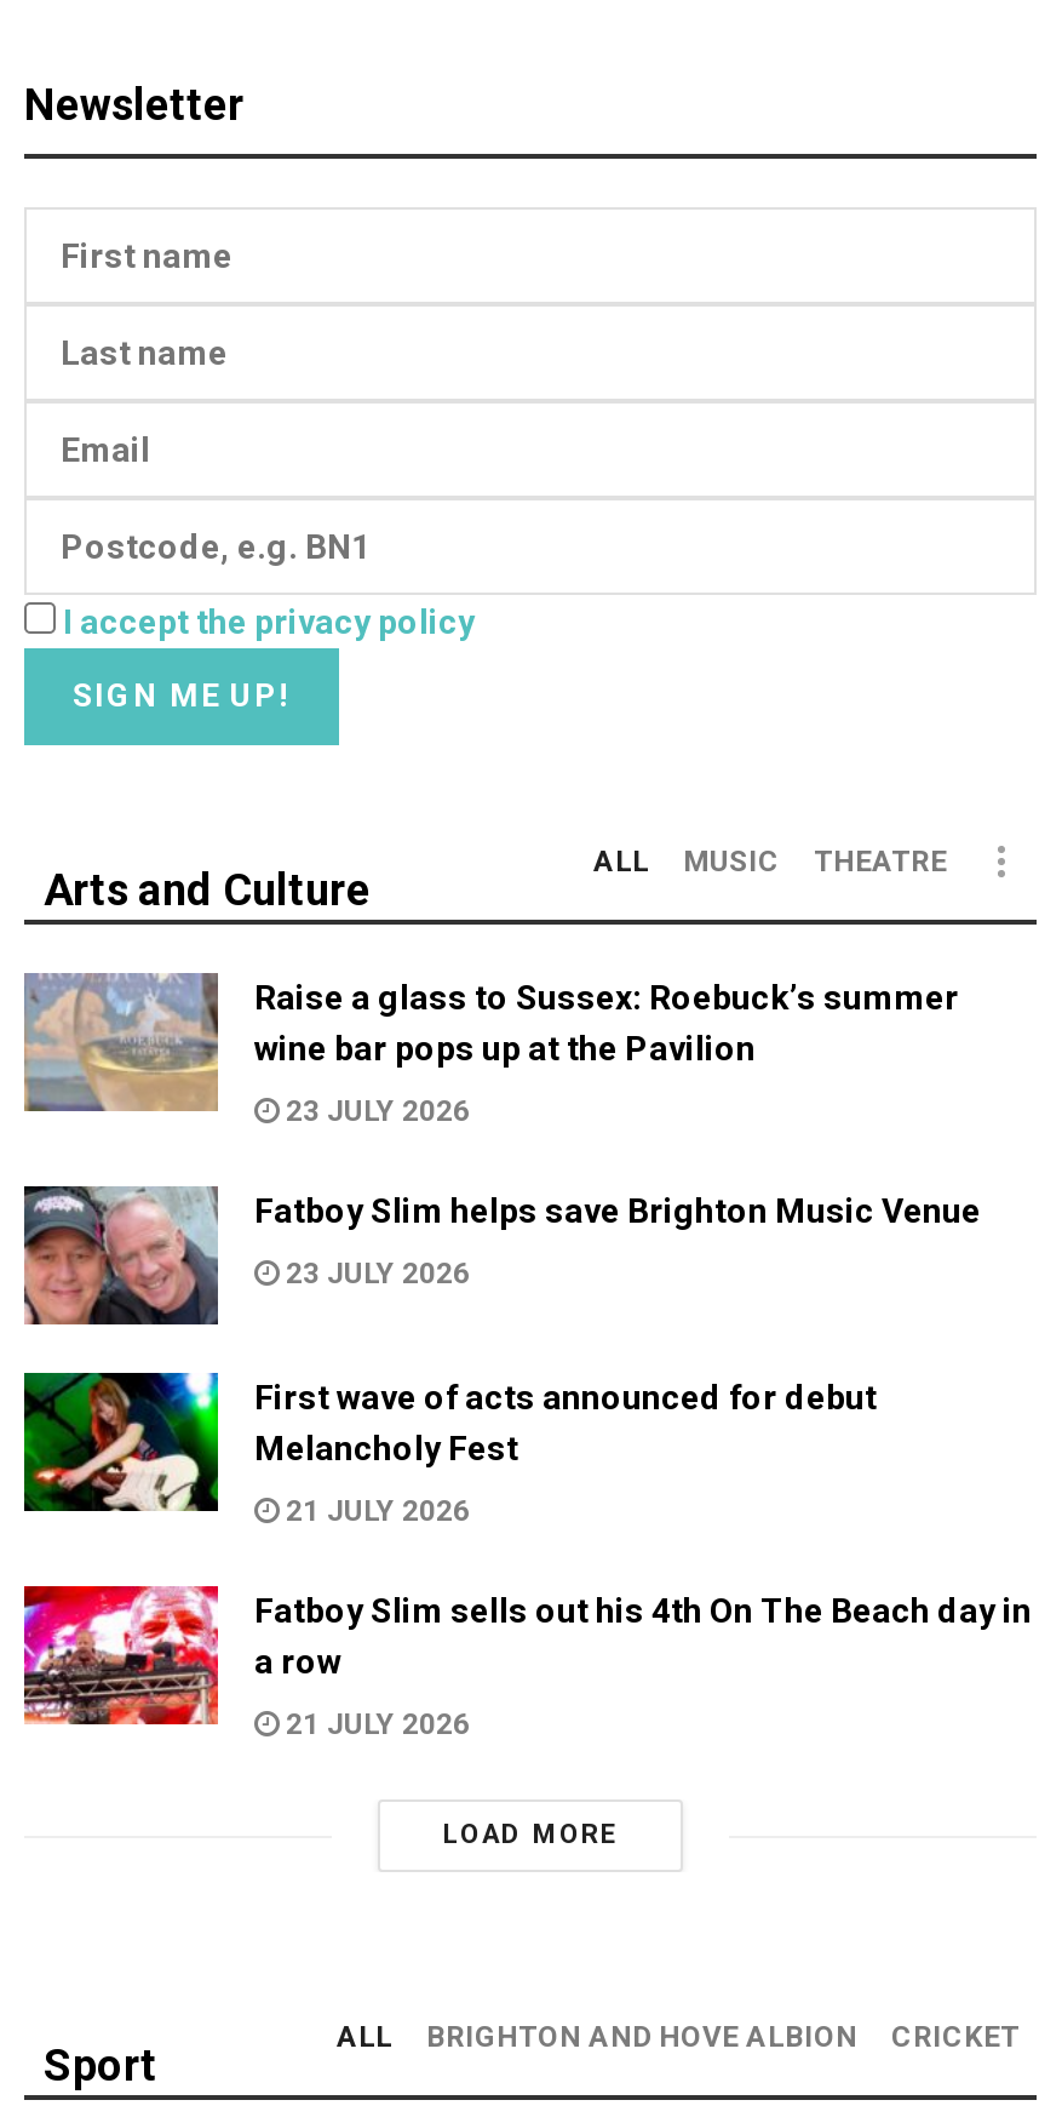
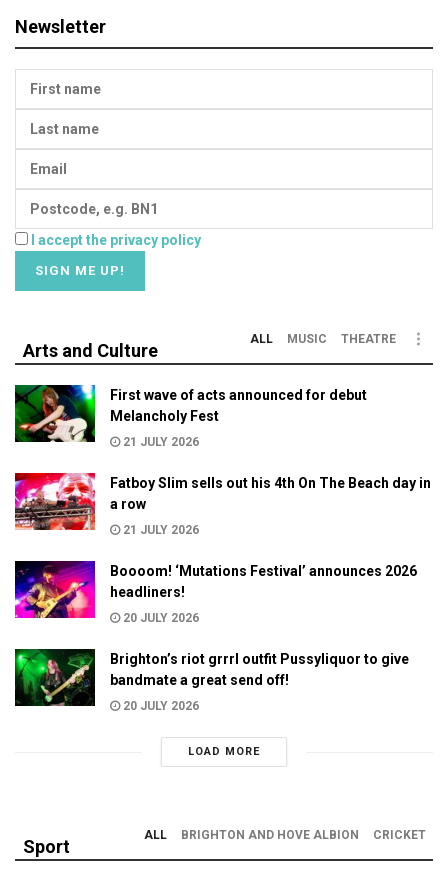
[24,971,981,1291] [image] | Raise a glass to Sussex: Roebuck’s summer | wine bar pops up at the Pavilion | 23 JULY 2026 | Fatboy Slim helps save Brighton Music Venue | 23 JULY 2026 -> none
[22,1184,220,1324] [image] -> none
moved [19,1368,1032,1742] -> [13,383,431,537]: [image] | First wave of acts announced for debut | Melancholy Fest | 21 JULY 2026 | Fatboy Slim sells out his 4th On The Beach day in | a row | 21 JULY 2026
none -> [14,560,417,713] [image] | Boooom! ‘Mutations Festival’ announces 2026 | headliners! | 20 JULY 2026 | Brighton’s riot grrrl outfit Pussyliquor to give | bandmate a great send off! | 20 JULY 2026
none -> [14,648,96,707] [image]

